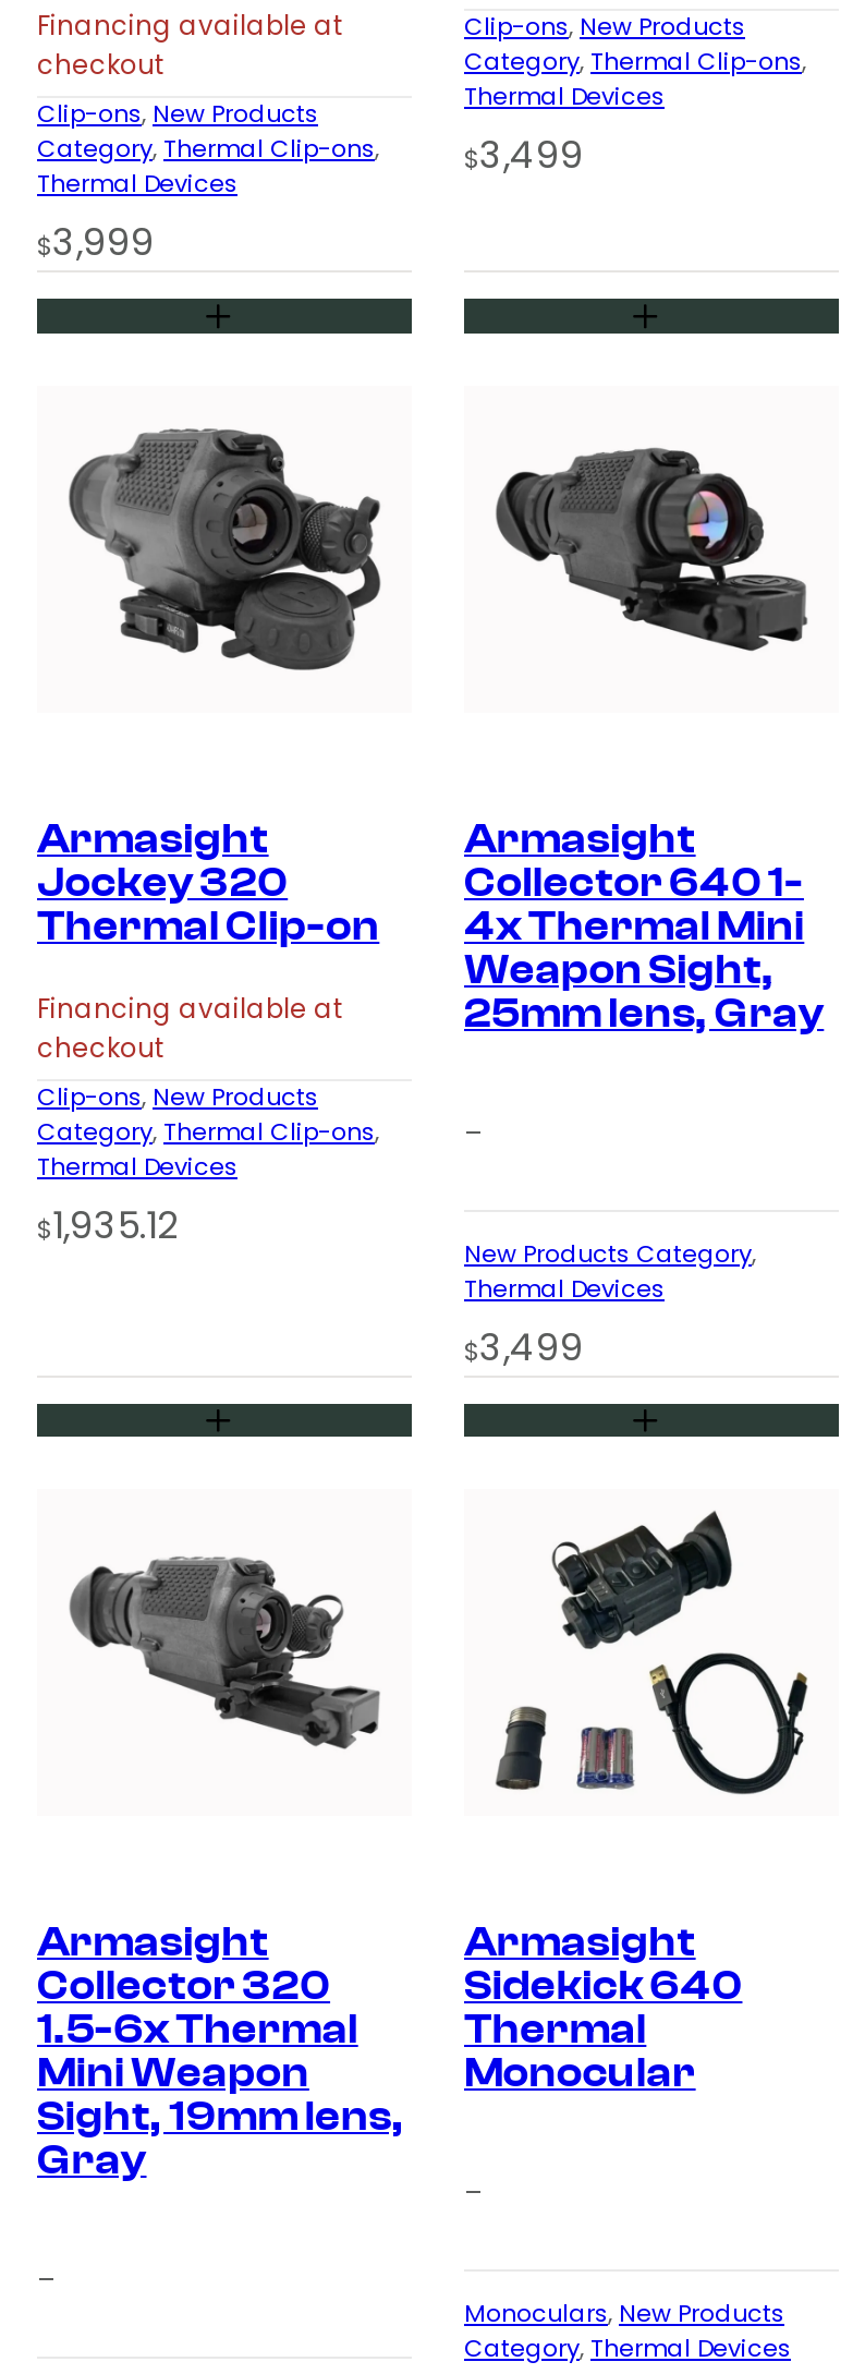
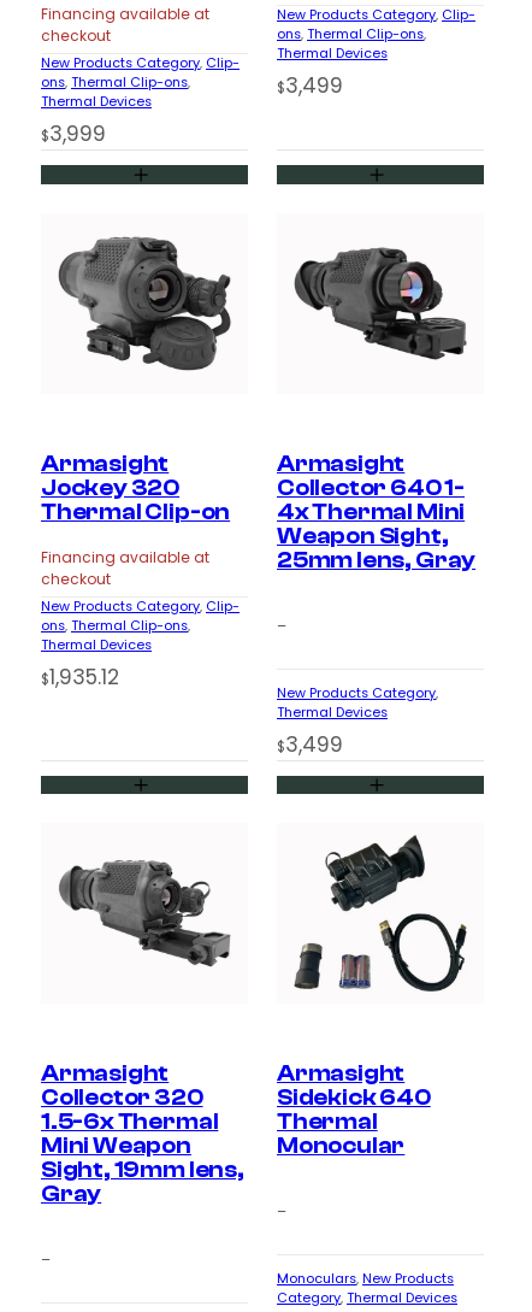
[464,10,813,78] Clip-ons, New Products | Category, Thermal Clip-ons , -> [277,6,475,43] New Products Category, Clip- | ons, Thermal Clip-ons ,
[37,98,386,165] Clip-ons, New Products | Category, Thermal Clip-ons , -> [41,54,240,91] New Products Category, Clip- | ons, Thermal Clip-ons ,
[37,1080,386,1148] Clip-ons, New Products | Category, Thermal Clip-ons , -> [41,597,240,634] New Products Category, Clip- | ons, Thermal Clip-ons ,

